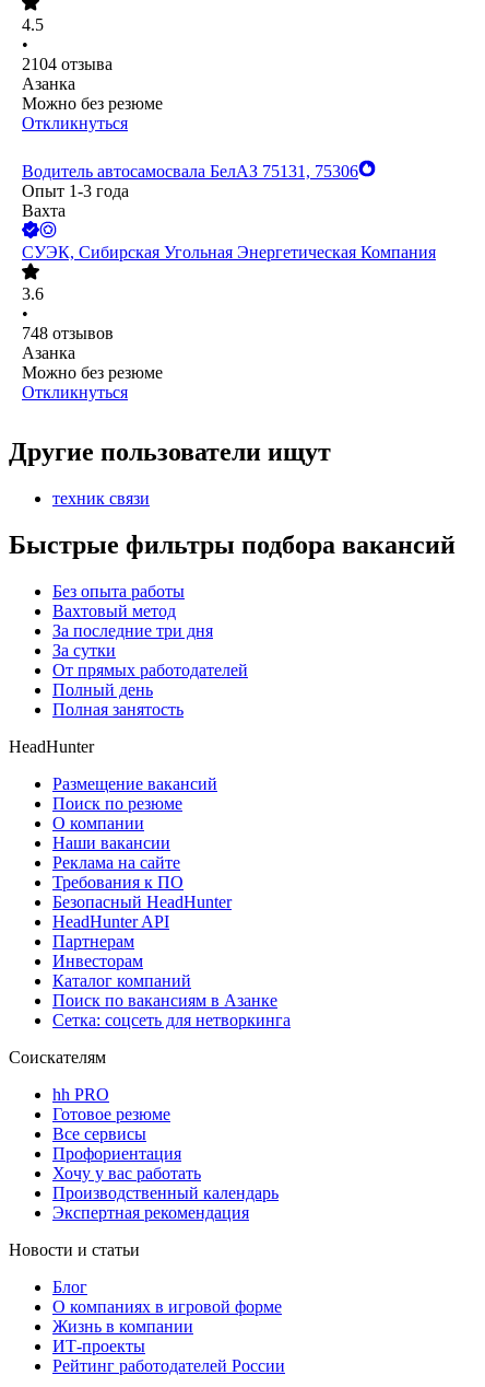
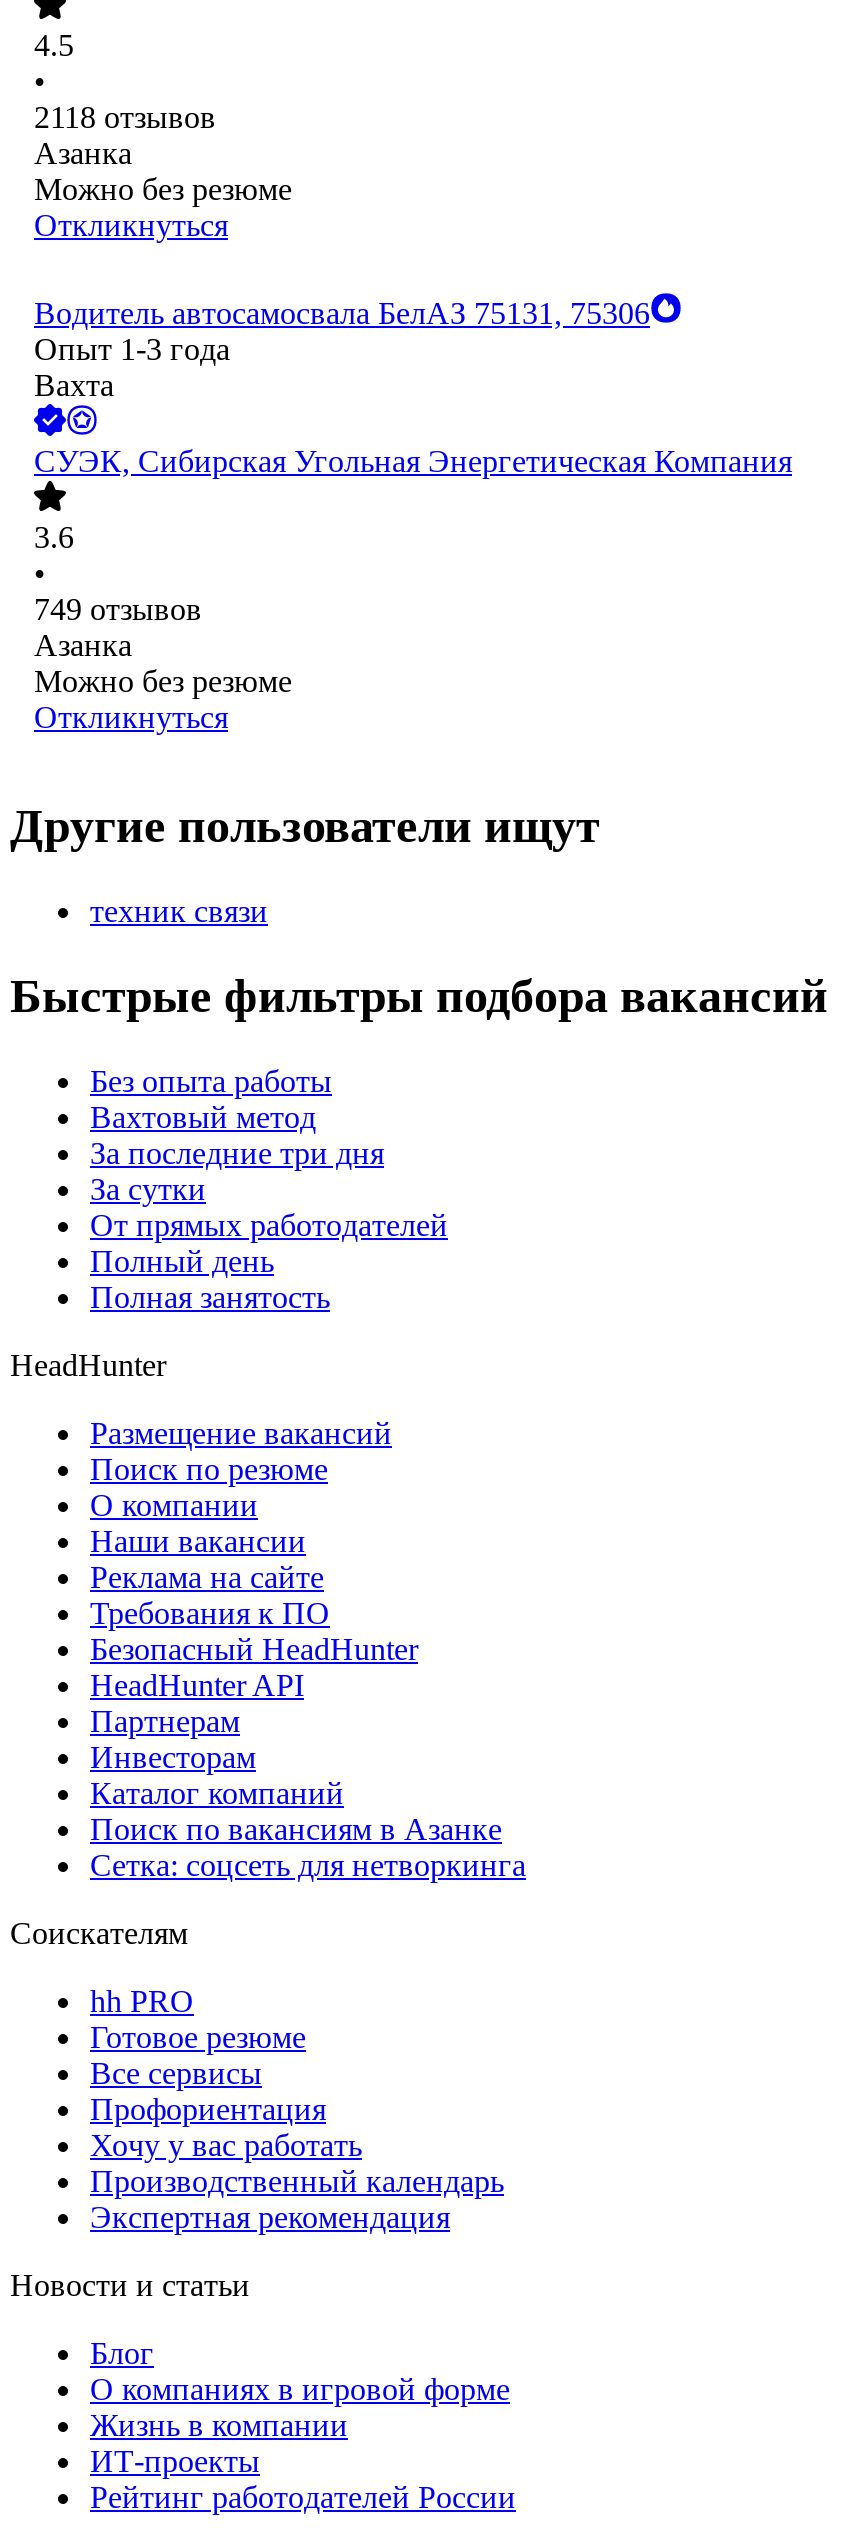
[22,55,113,74] 2104 отзыва -> [34,101,216,135] 2118 отзывов
[22,324,114,343] 748 отзывов -> [34,593,202,627] 749 отзывов

